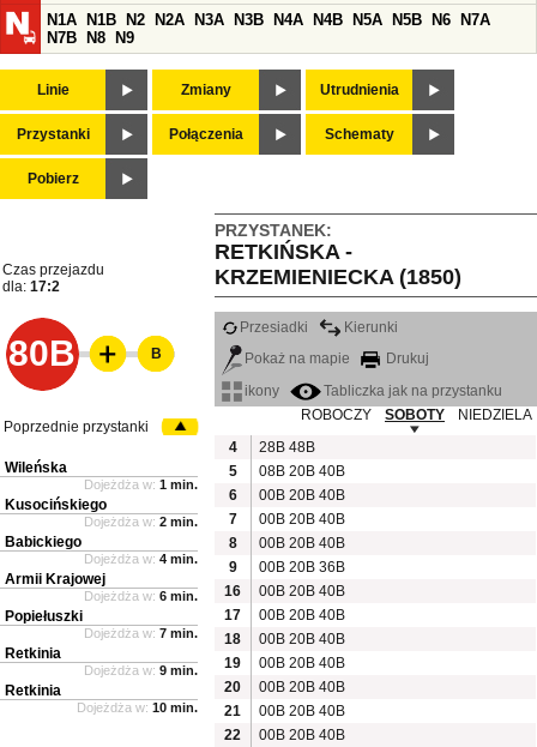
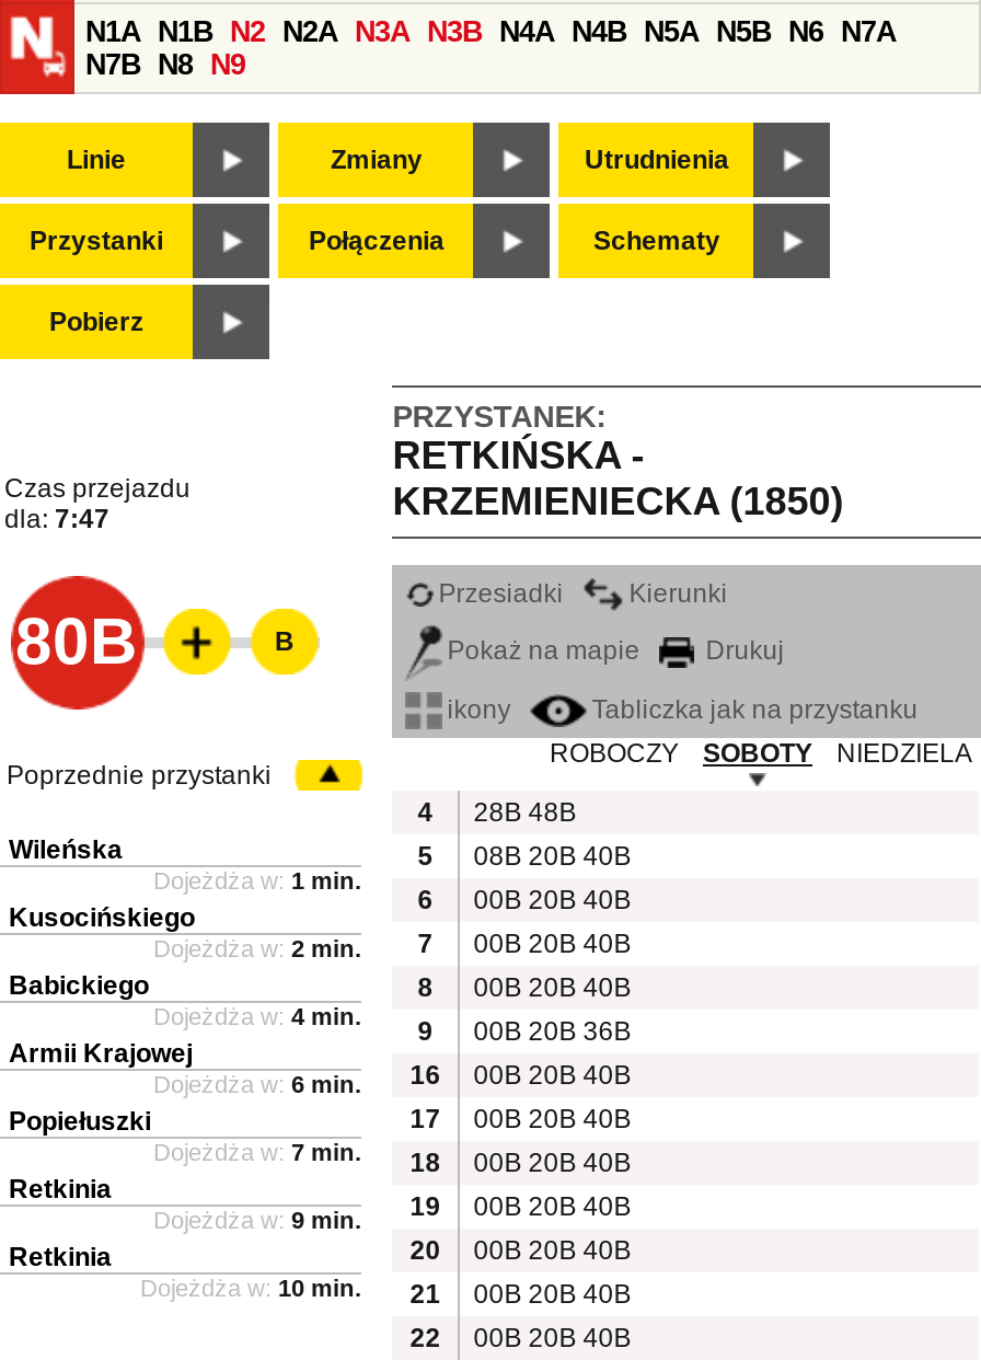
[2,278,60,295] dla: 17:2 -> [4,504,109,535] dla: 7:47

